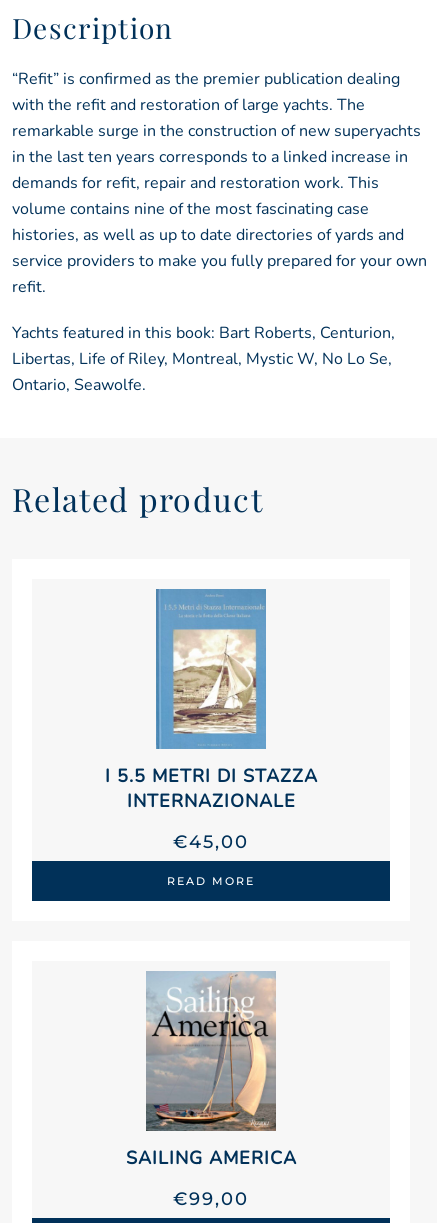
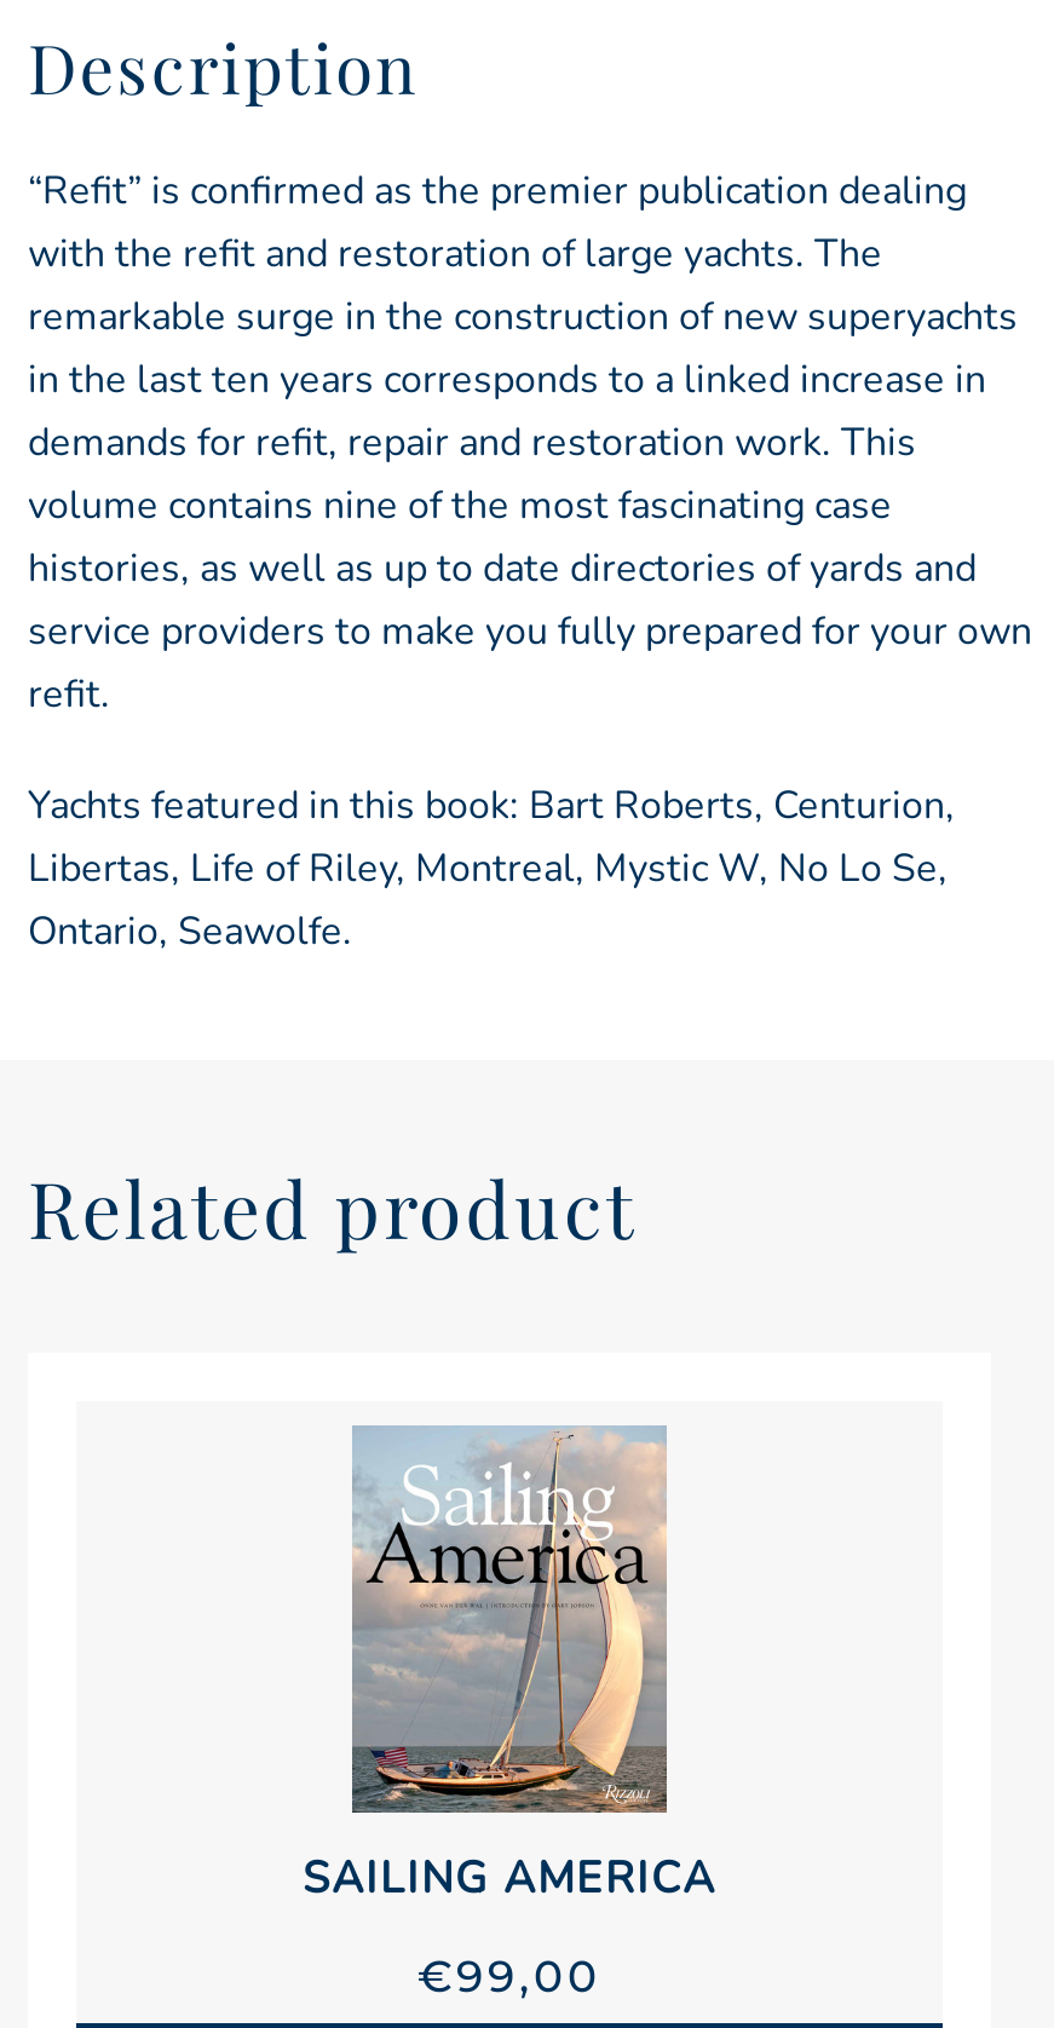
[104,589,317,887] [image] | I 5.5 METRI DI STAZZA | INTERNAZIONALE | €45,00 | READ MORE -> none

